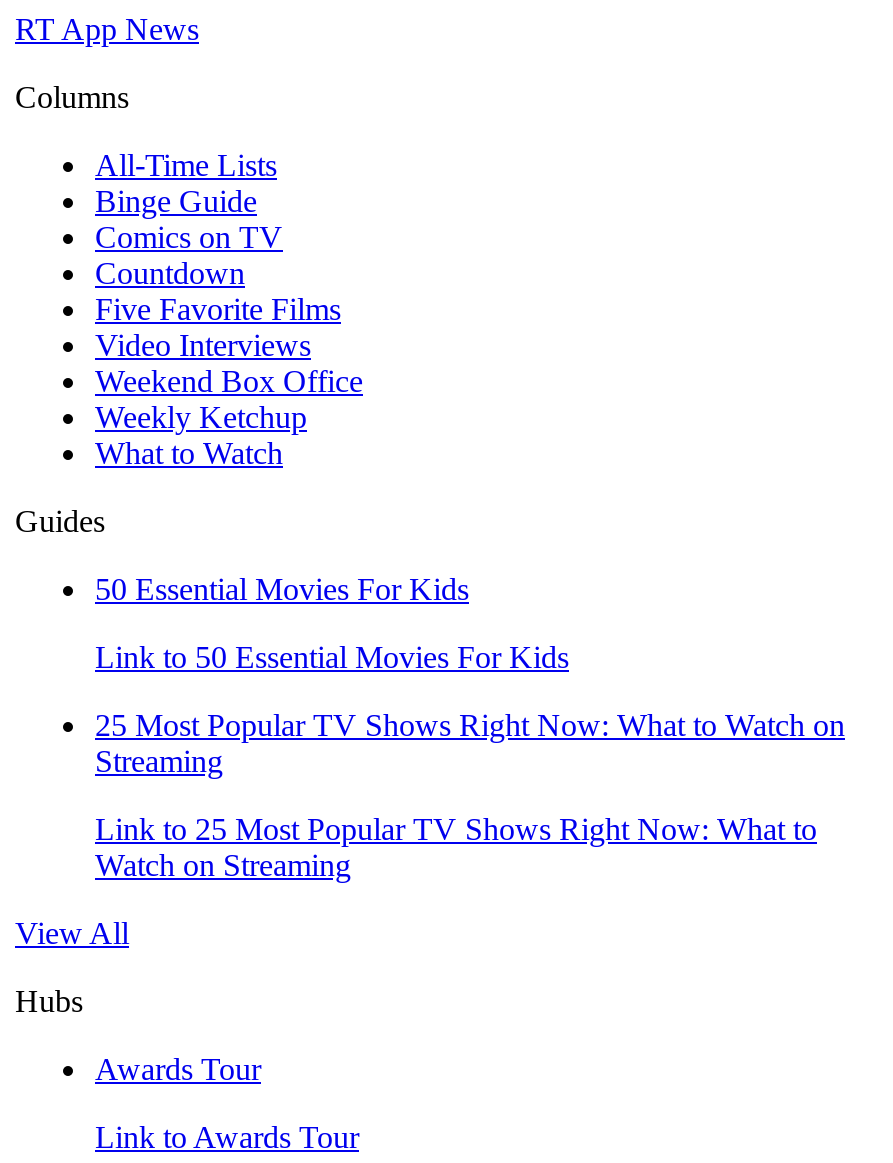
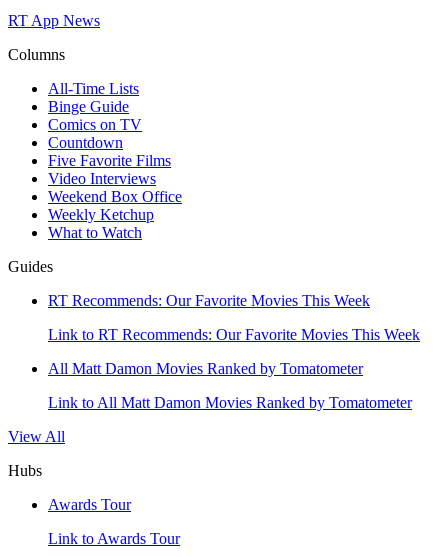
[95,572,469,606] 50 Essential Movies For Kids -> [48,292,370,309] RT Recommends: Our Favorite Movies This Week
[95,640,569,674] Link to 50 Essential Movies For Kids -> [48,326,420,343] Link to RT Recommends: Our Favorite Movies This Week
[95,708,845,778] 25 Most Popular TV Shows Right Now: What to Watch on | Streaming -> [48,360,363,377] All Matt Damon Movies Ranked by Tomatometer
[95,812,817,882] Link to 25 Most Popular TV Shows Right Now: What to | Watch on Streaming -> [48,394,412,411] Link to All Matt Damon Movies Ranked by Tomatometer

